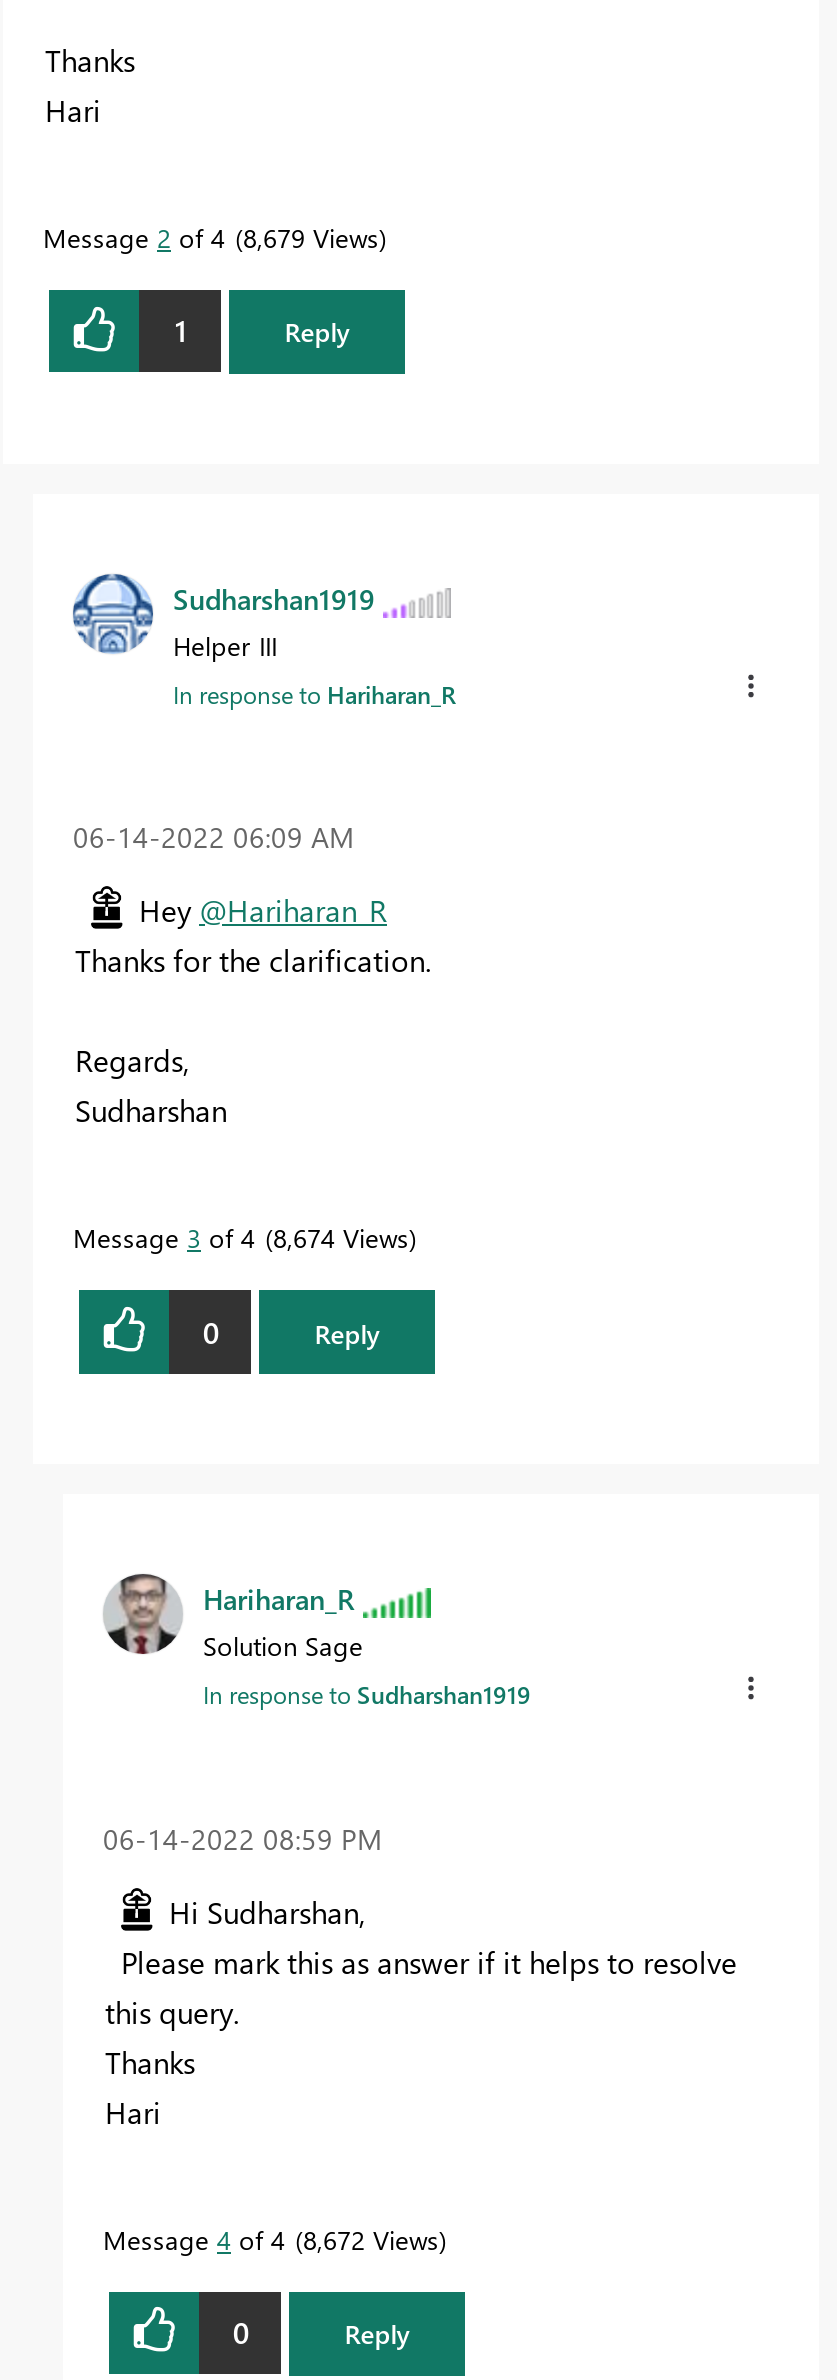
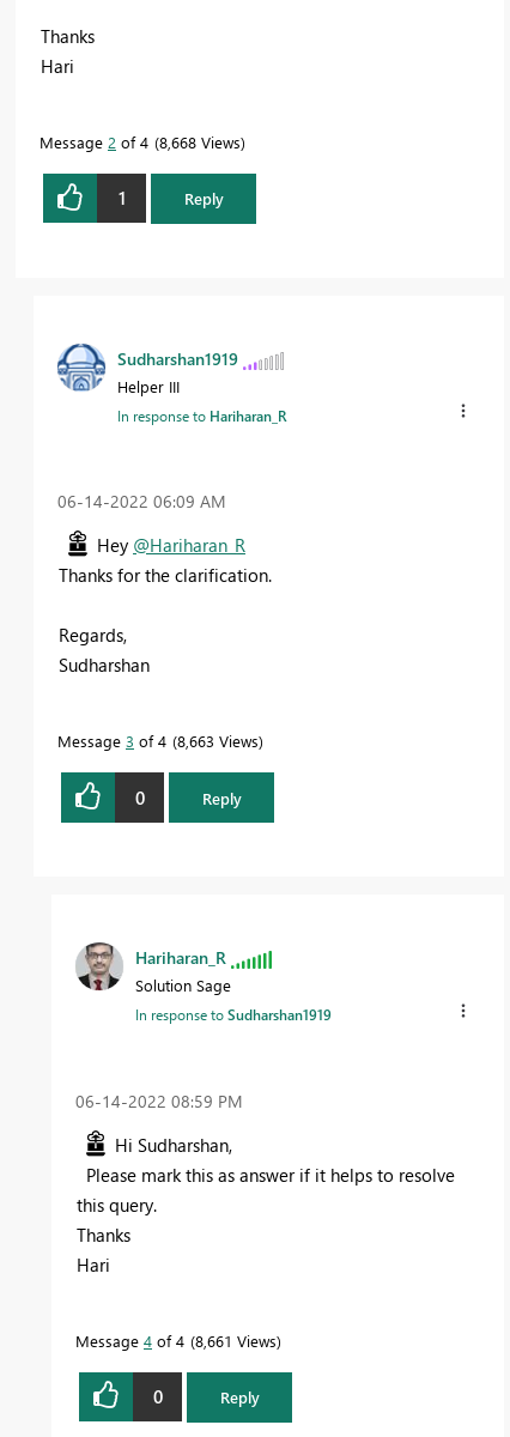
[43,219,379,253] Message 2 of 4 8,679 Views -> [40,131,241,152] Message 2 of 4 8,668 Views
[73,1220,409,1254] Message 3 of 4 8,674 Views -> [57,731,259,751] Message 3 of 4 8,663 Views
[103,2221,439,2255] Message 4 of 4 8,672 Views -> [75,1330,277,1350] Message 4 of 4 8,661 Views

